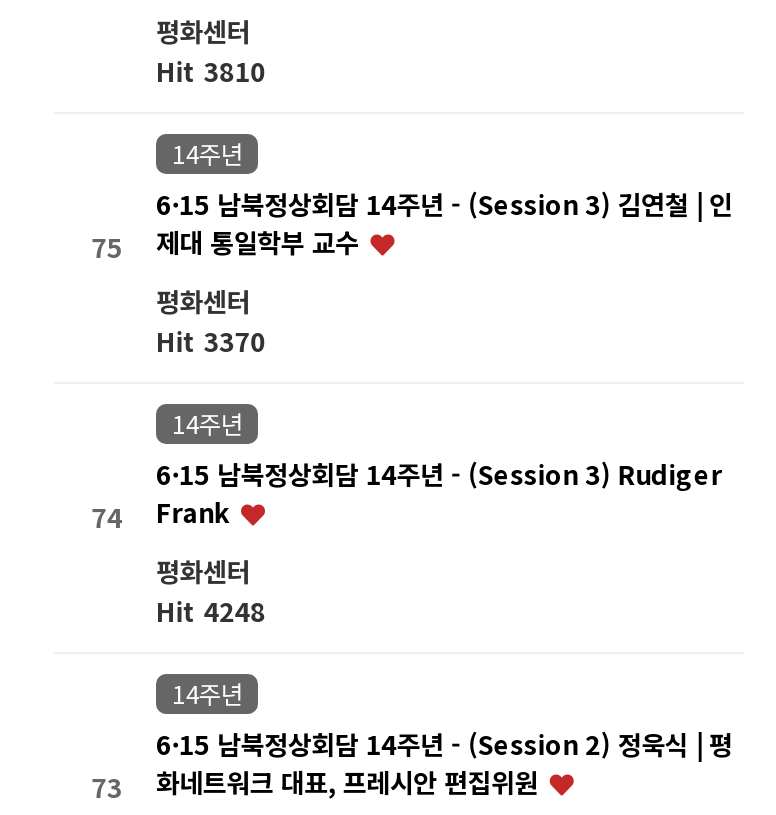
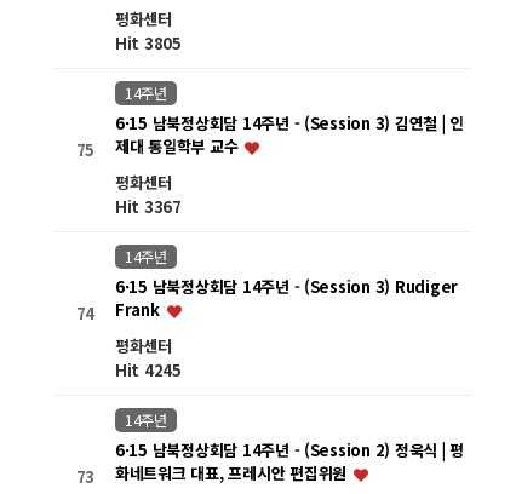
[156,52,348,90] Hit 3810 -> [115,31,231,54] Hit 3805
[156,322,348,360] Hit 3370 -> [115,195,231,218] Hit 3367
[156,592,348,630] Hit 4248 -> [115,358,231,381] Hit 4245

